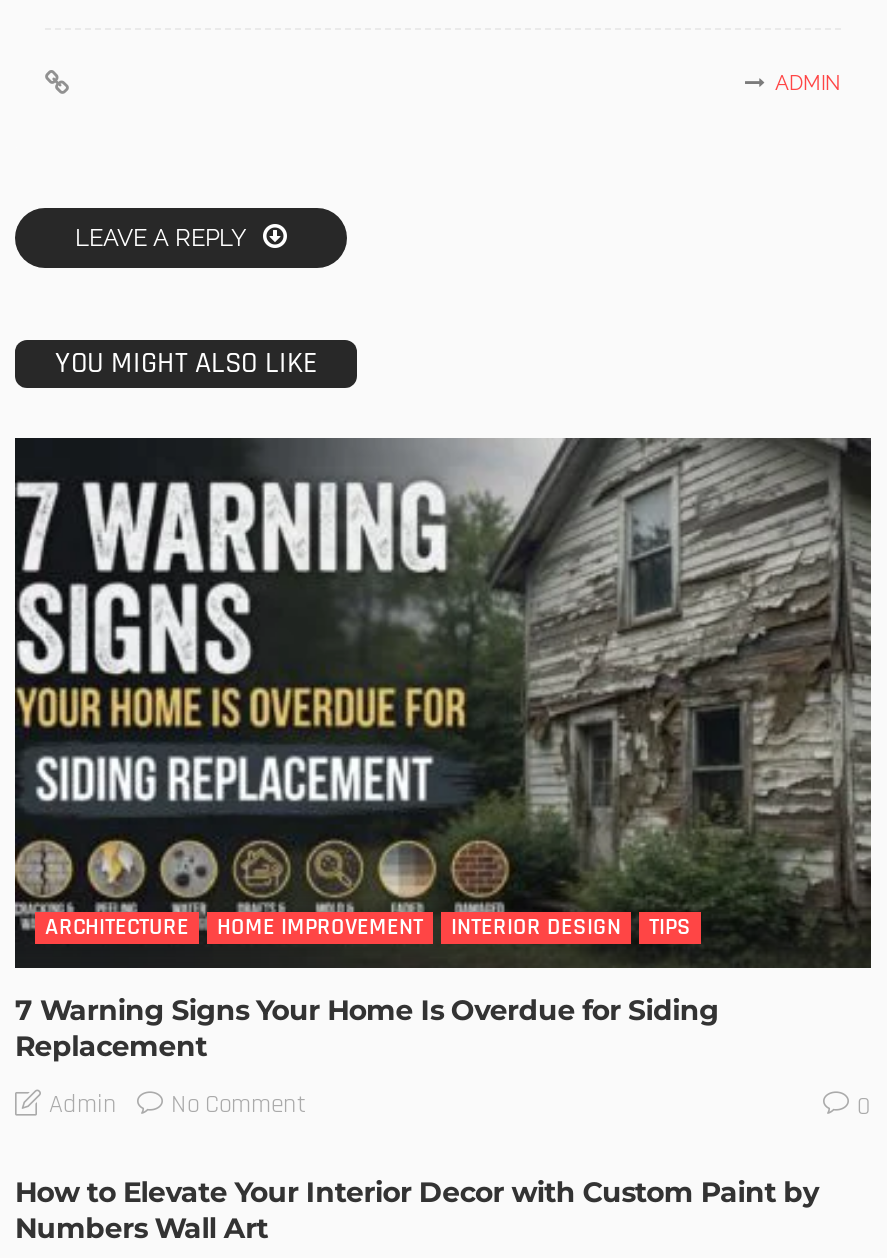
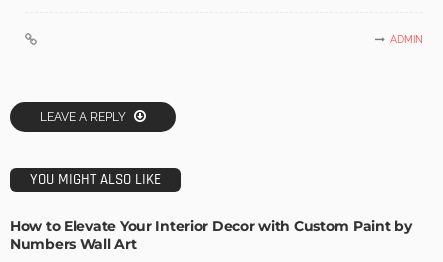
[13,436,873,1121] [image] | ARCHITECTURE | HOME IMPROVEMENT | INTERIOR DESIGN | TIPS | 7 Warning Signs Your Home Is Overdue for Siding | Replacement | Admin | No Comment | 0 -> none

